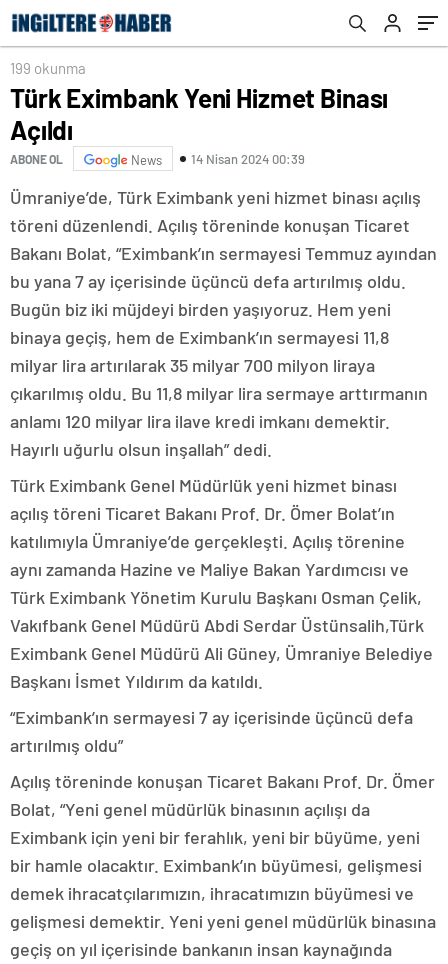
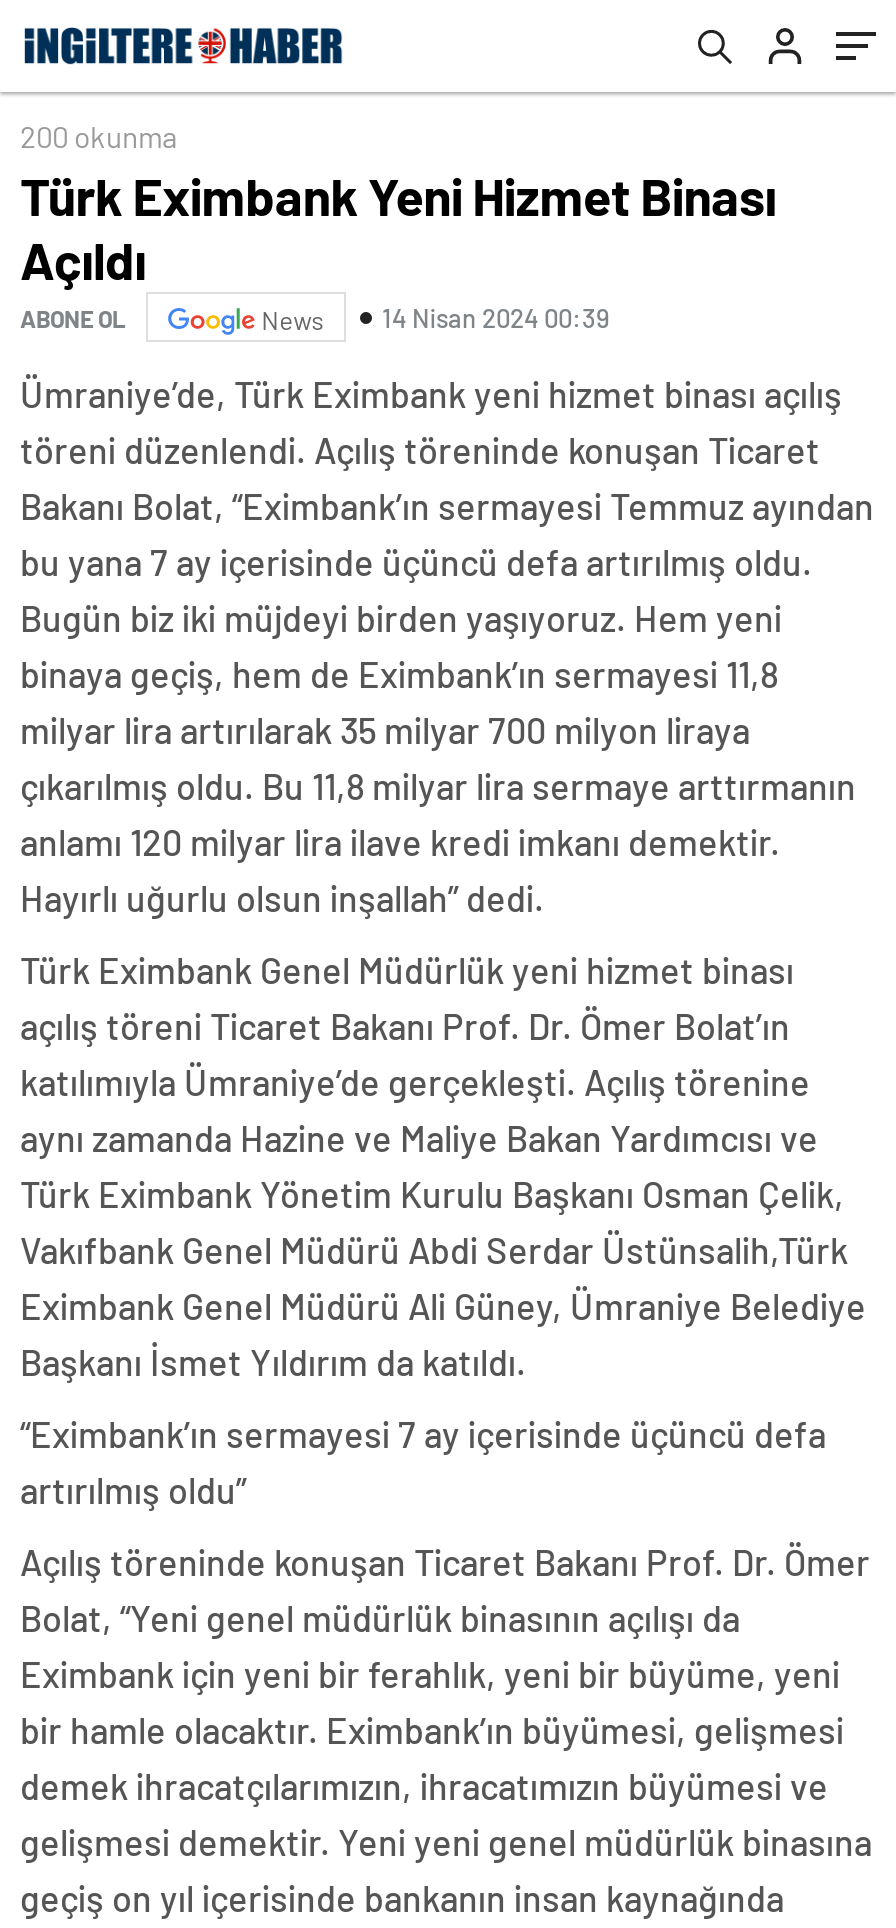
[10,59,86,77] 199 okunma -> [20,118,178,154] 200 okunma

